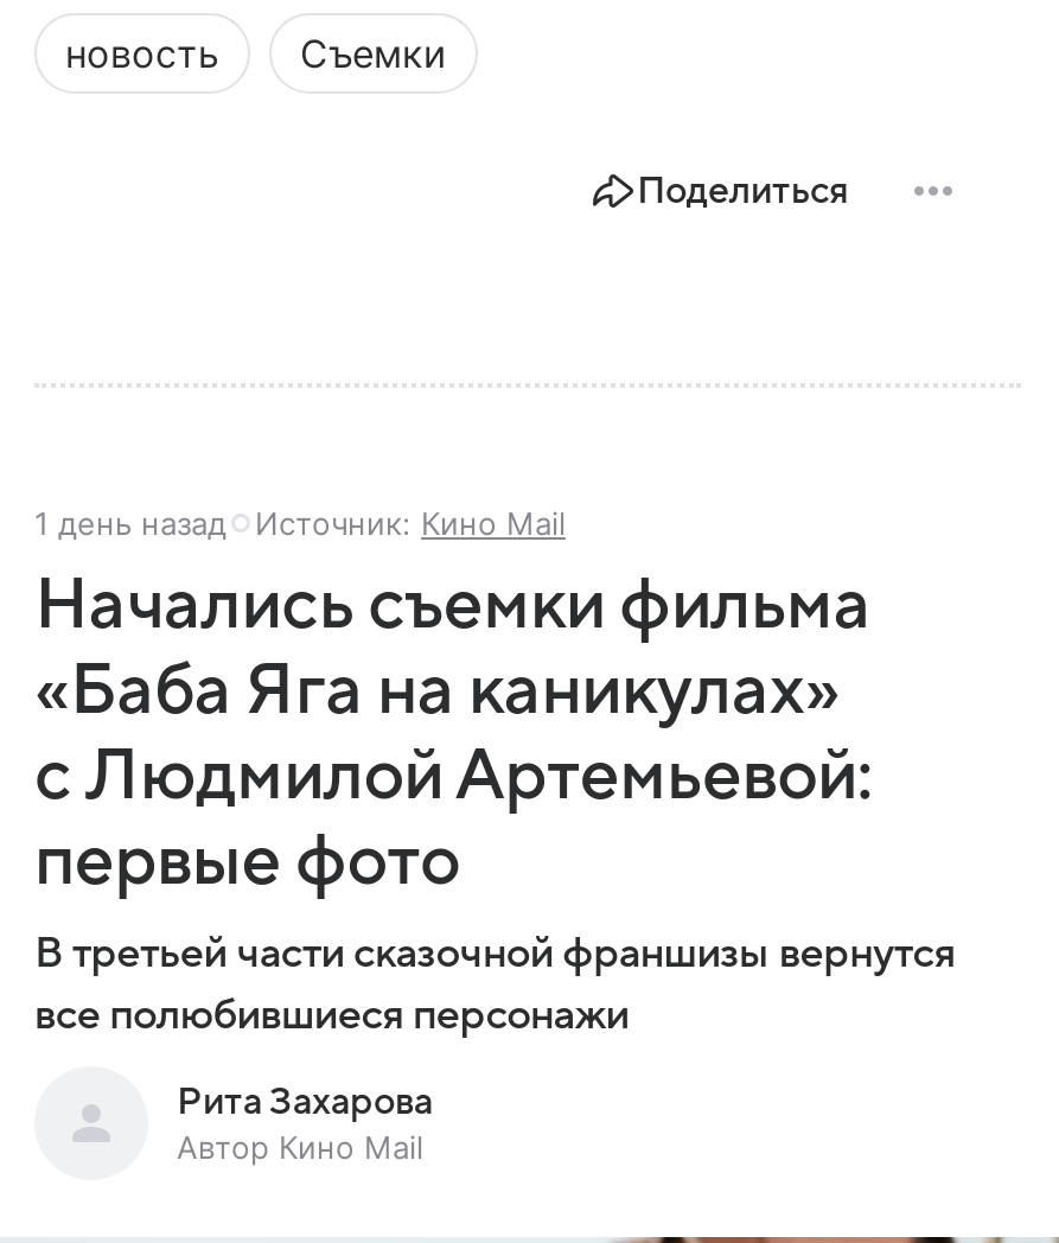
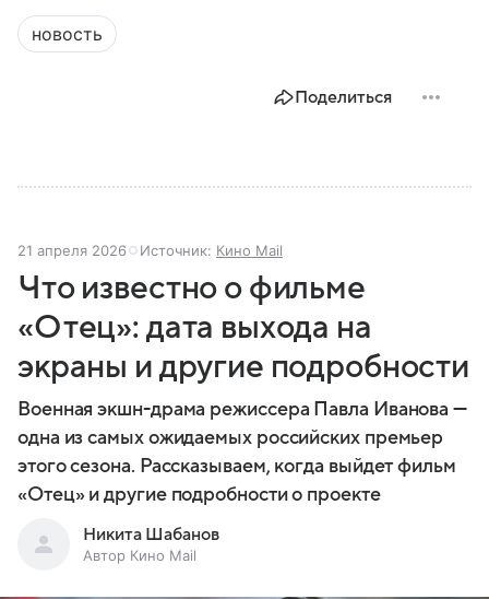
[300,31,447,78] Съемки -> none
[34,505,566,543] 1 день назад Источник: Кино Mail -> [17,241,283,259] 21 апреля 2026 Источник: Кино Mail
[34,567,955,1039] Начались съемки фильма | «Баба Яга на каникулах» | с Людмилой Артемьевой: | первые фото | В третьей части сказочной франшизы вернутся | все полюбившиеся персонажи -> [17,270,469,505] Что известно о фильме | «Отец»: дата выхода на | экраны и другие подробности | Военная экшн-драма режиссера Павла Иванова — | одна из самых ожидаемых российских премьер | этого сезона. Рассказываем, когда выйдет фильм | «Отец» и другие подробности о проекте
[177,1081,433,1124] Рита Захарова -> [83,525,219,544] Никита Шабанов

